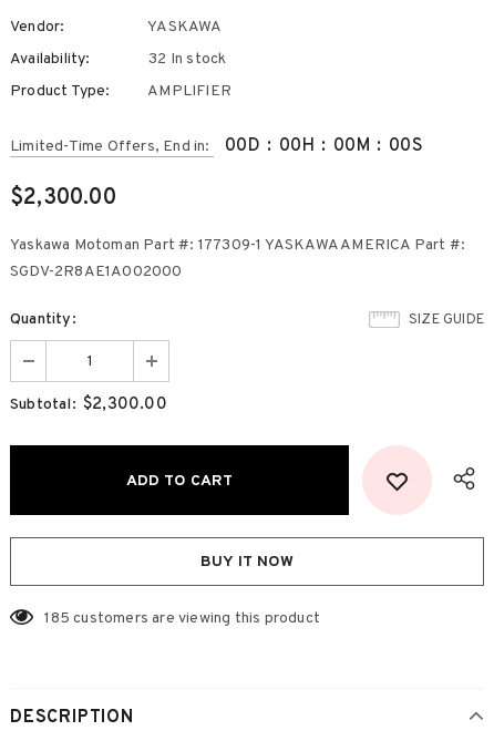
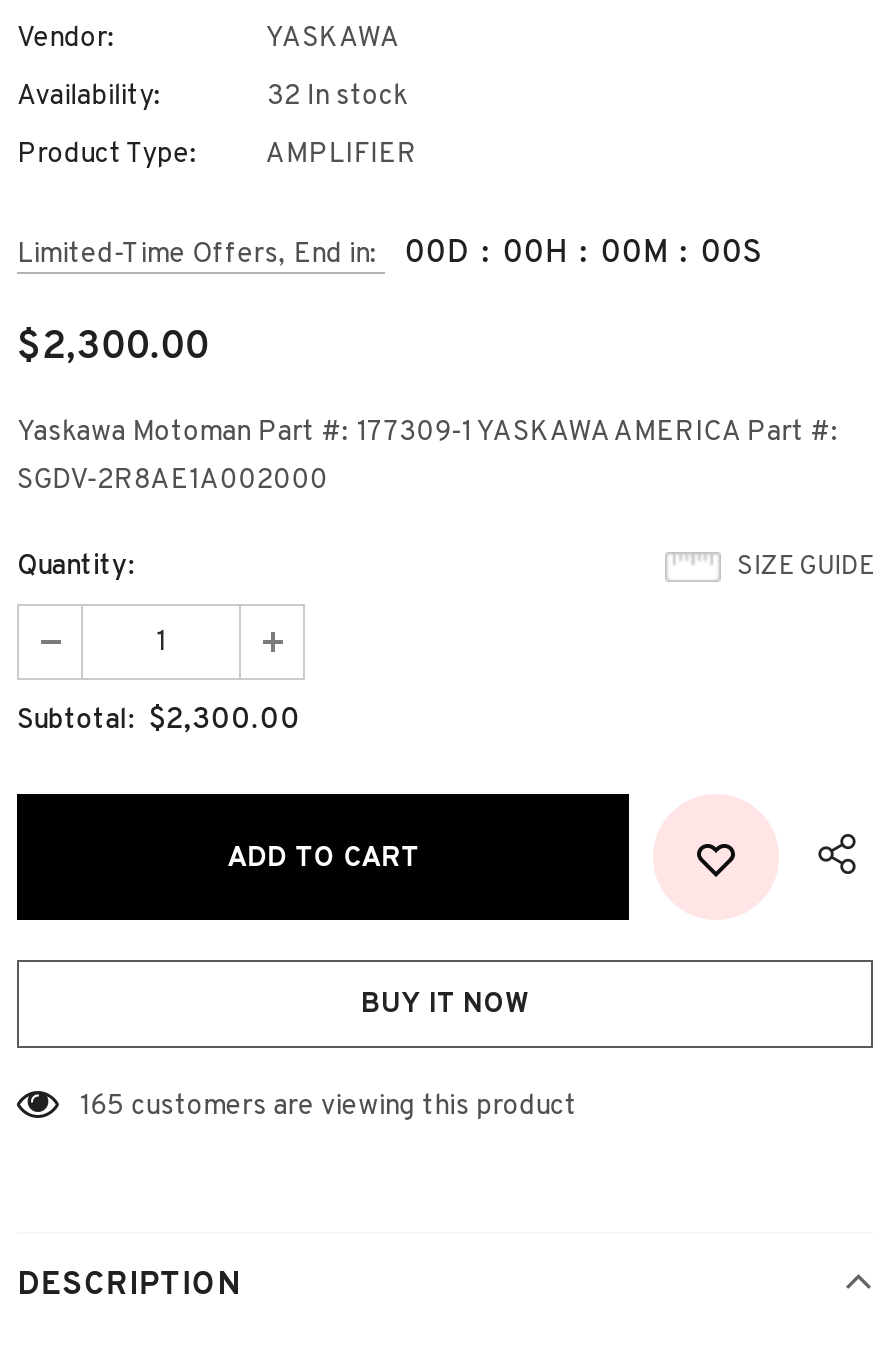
[45,609,320,628] 185 customers are viewing this product -> [80,1090,577,1124] 165 customers are viewing this product

